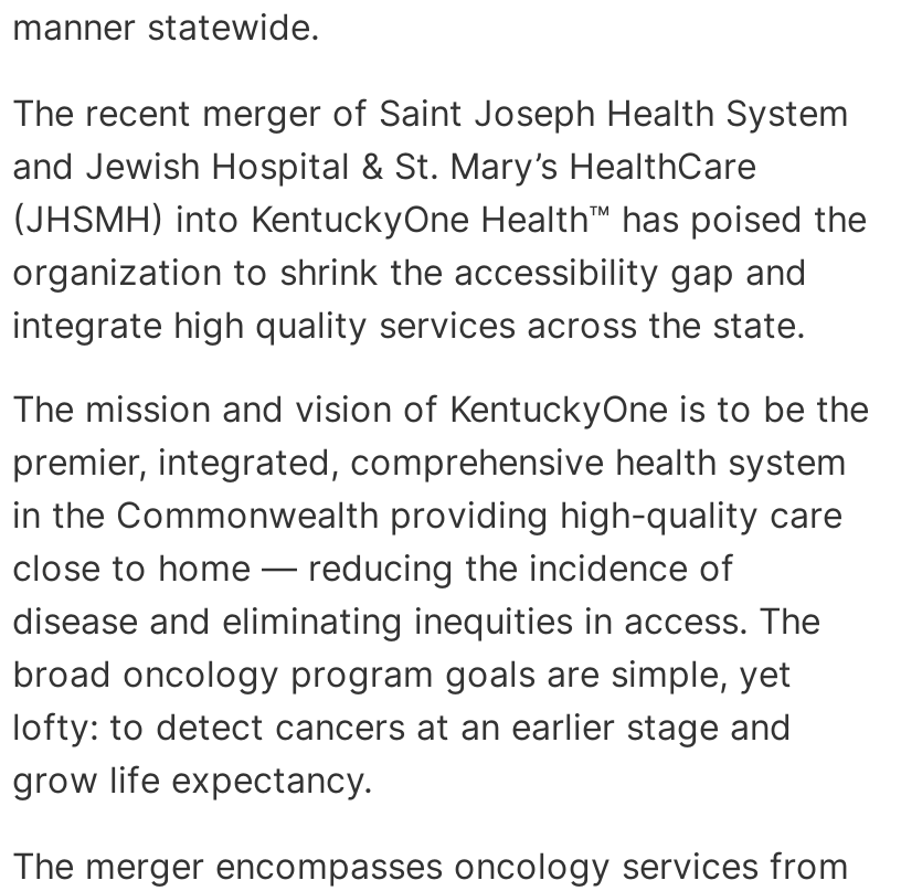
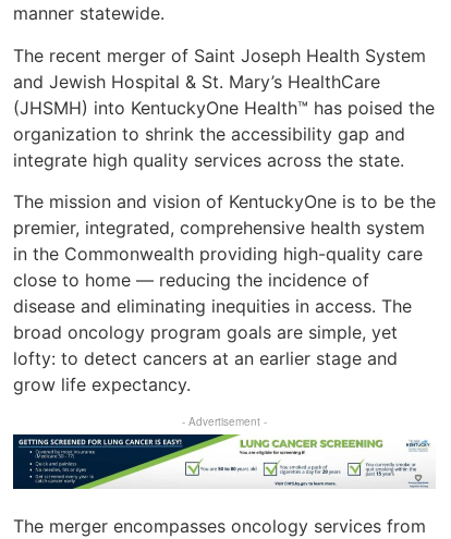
none -> [12,433,430,490] [image]
none -> [182,413,267,428] - Advertisement -

